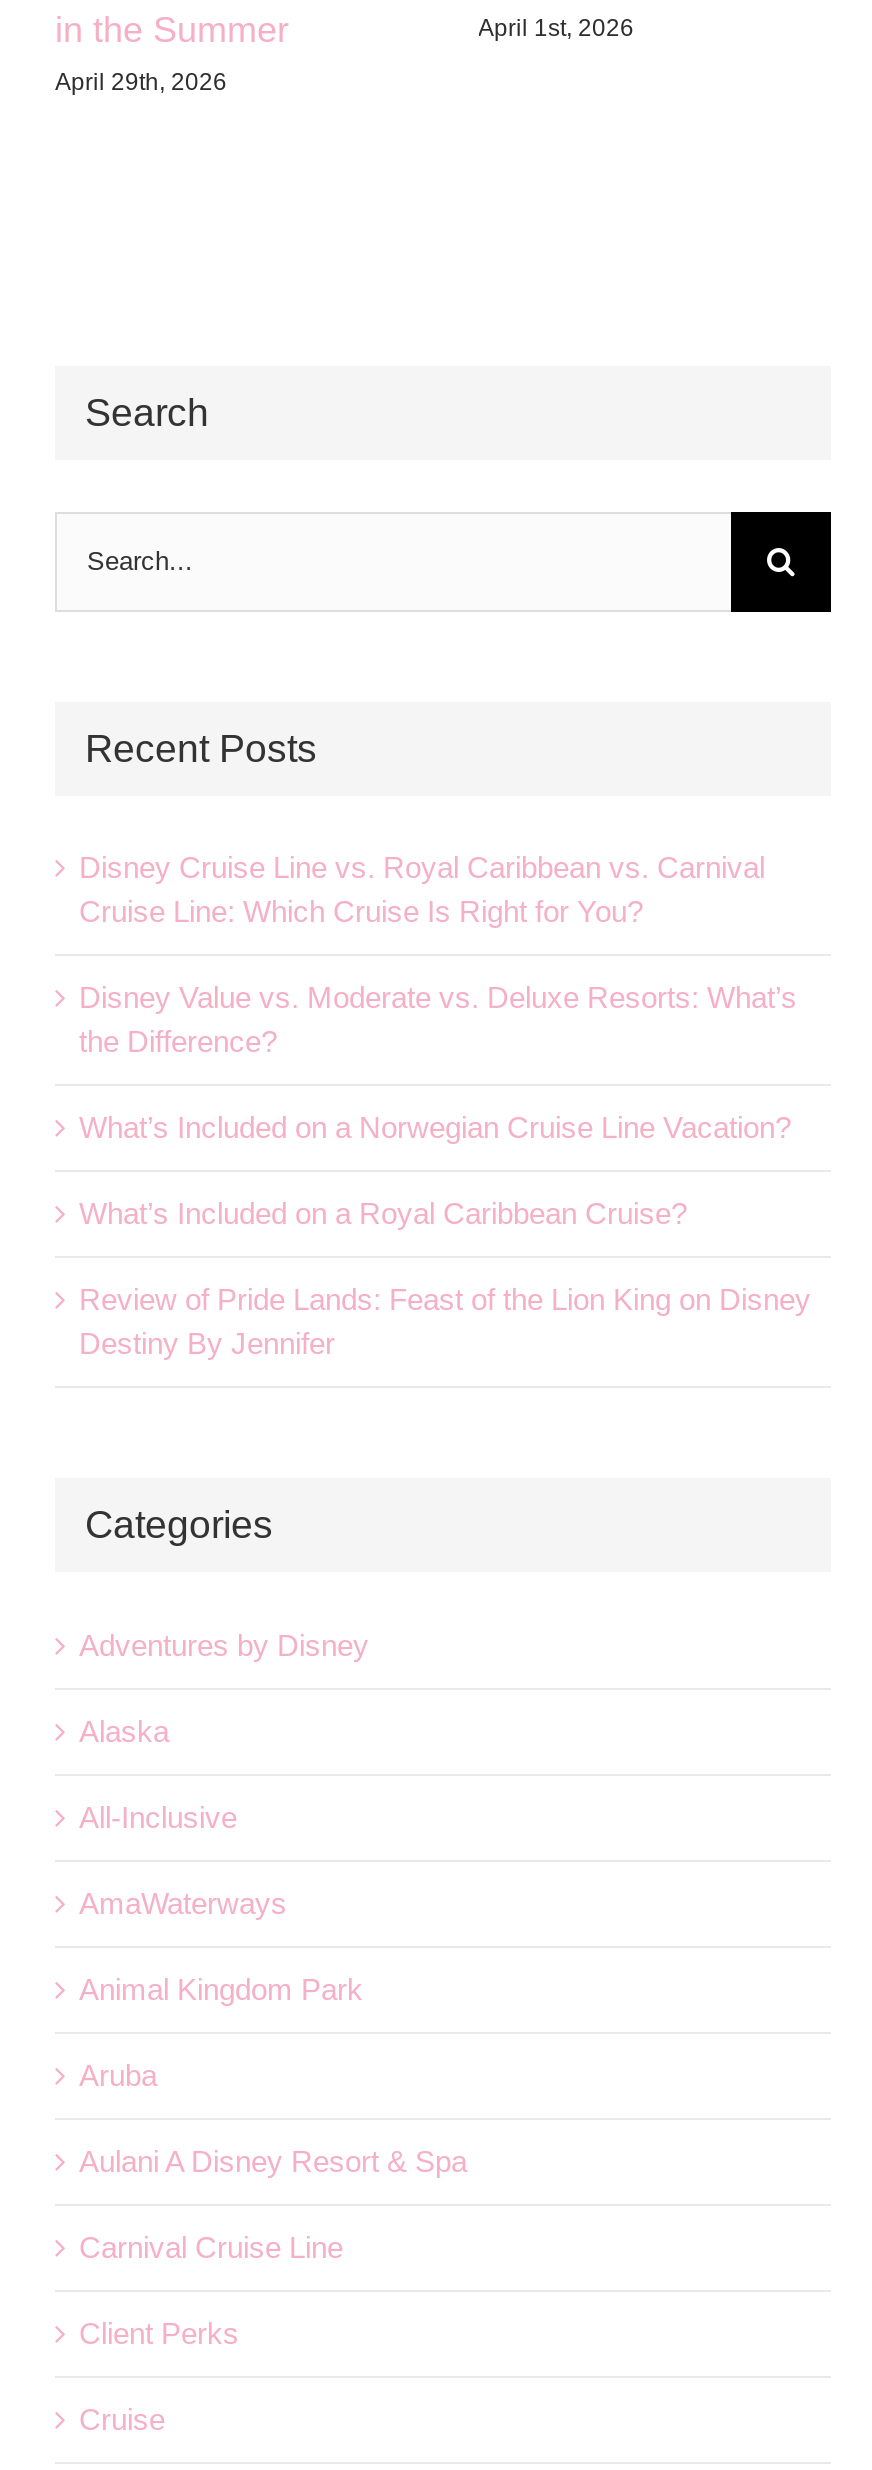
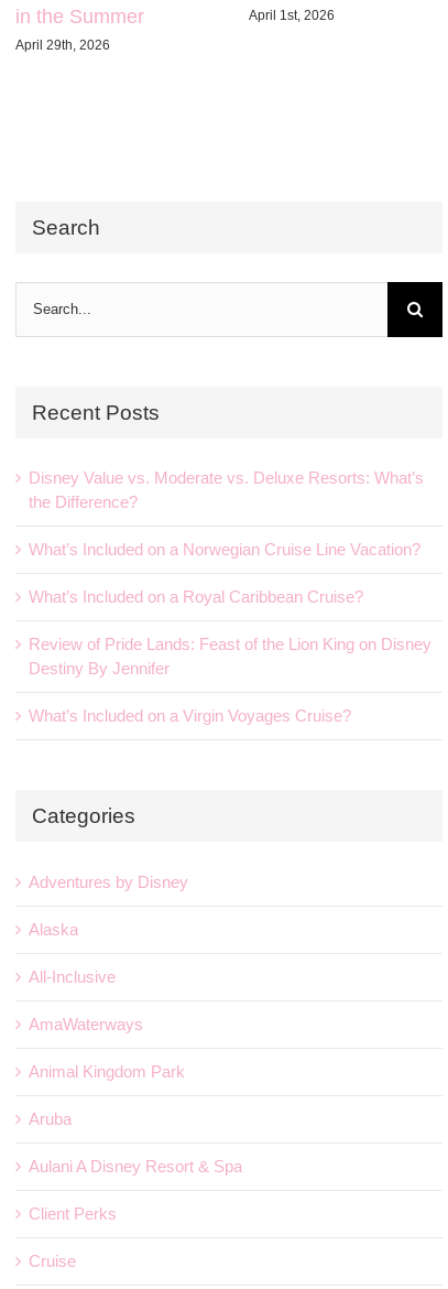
[79,851,765,929] Disney Cruise Line vs. Royal Caribbean vs. Carnival | Cruise Line: Which Cruise Is Right for You? -> none
none -> [29,707,351,725] What’s Included on a Virgin Voyages Cruise?
[79,2230,343,2264] Carnival Cruise Line -> none

